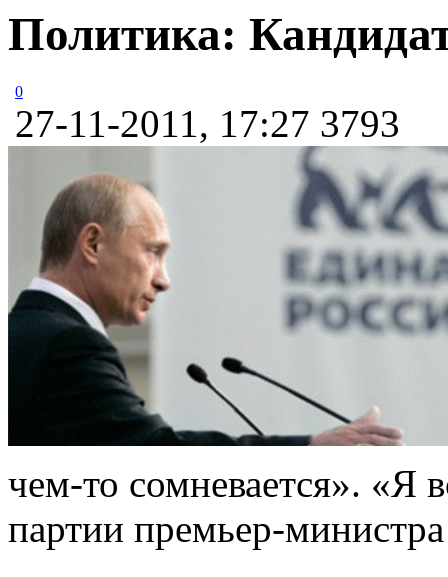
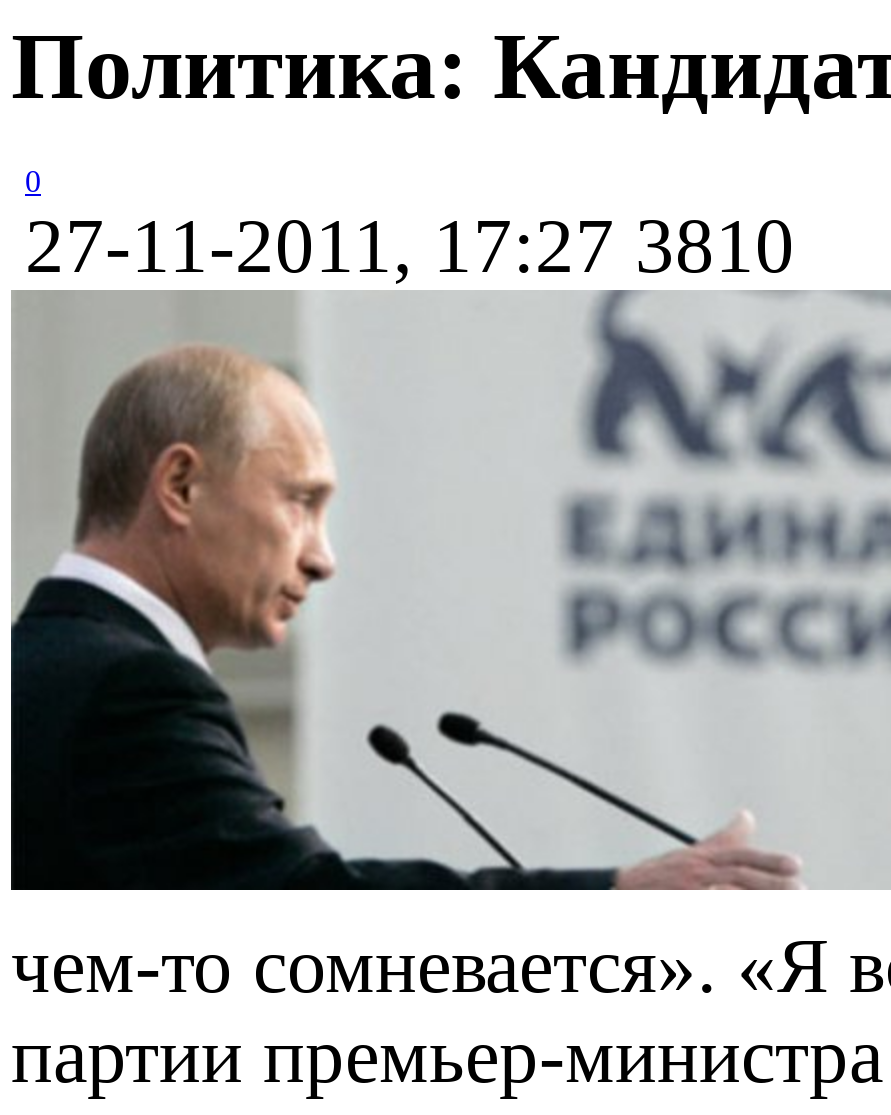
[15,102,400,145] 27-11-2011, 17:27 3793 -> [25,202,795,288] 27-11-2011, 17:27 3810

